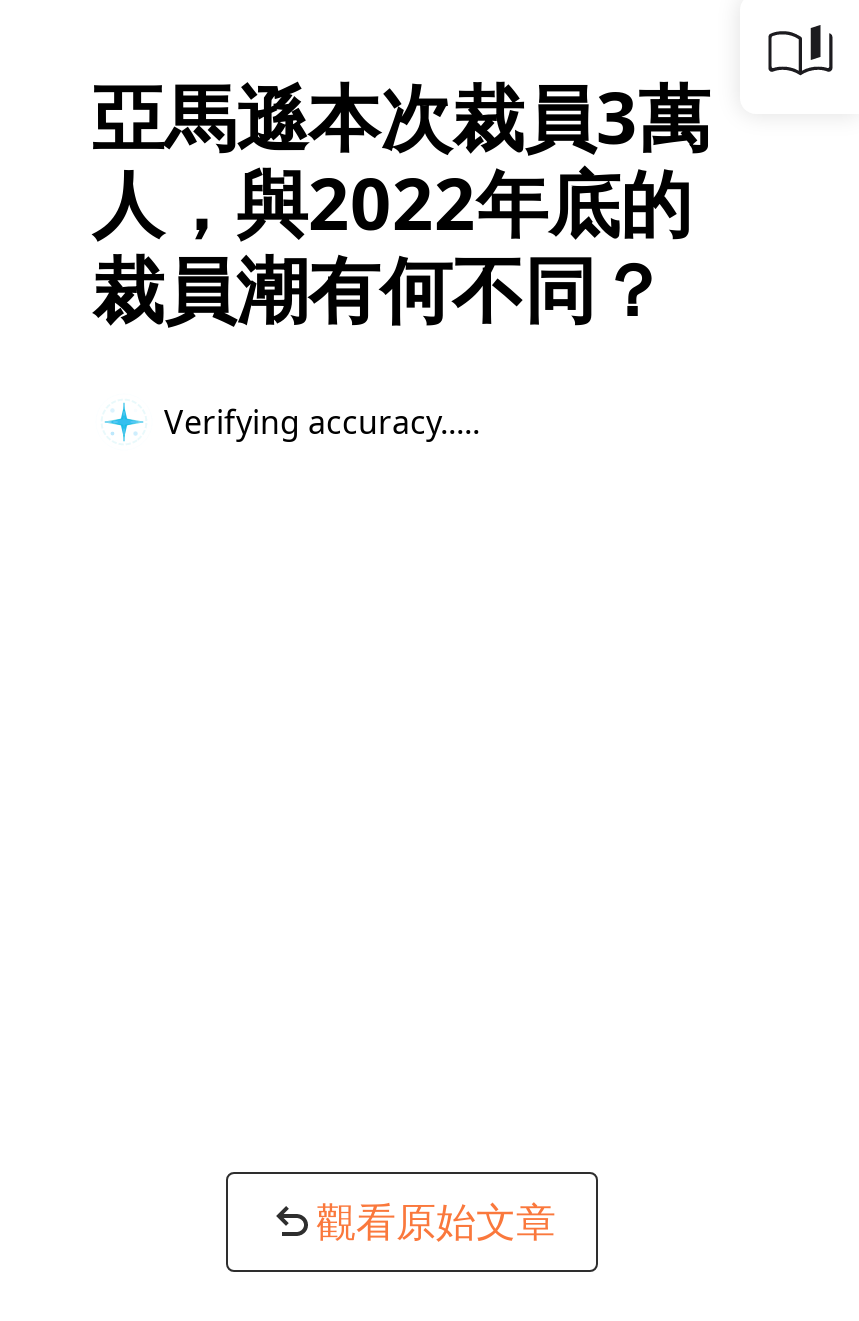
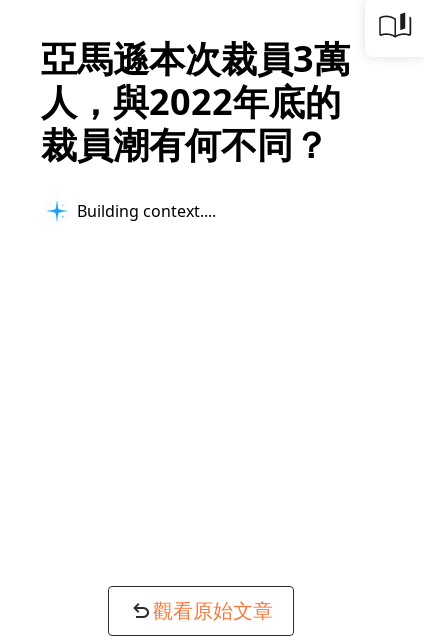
[164,399,464,443] Verifying accuracy... -> [77,199,212,221] Building context...

